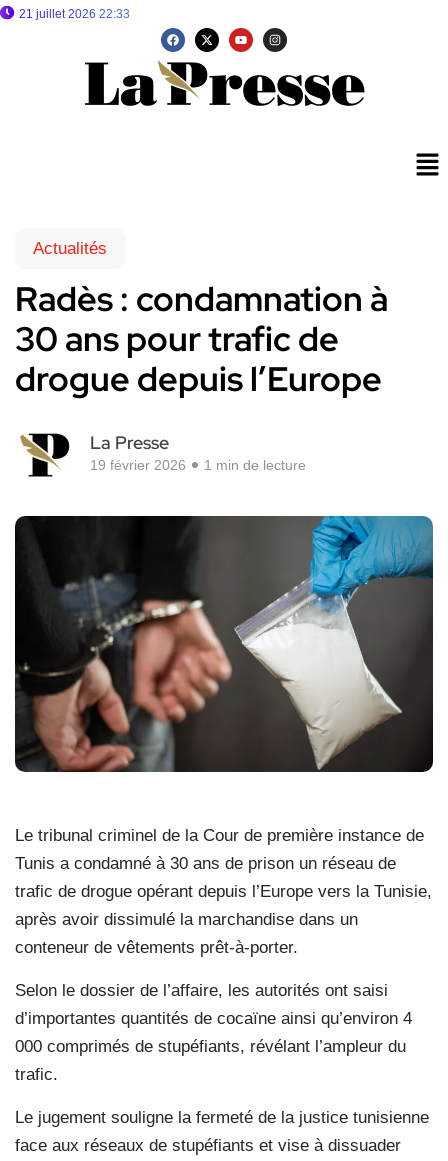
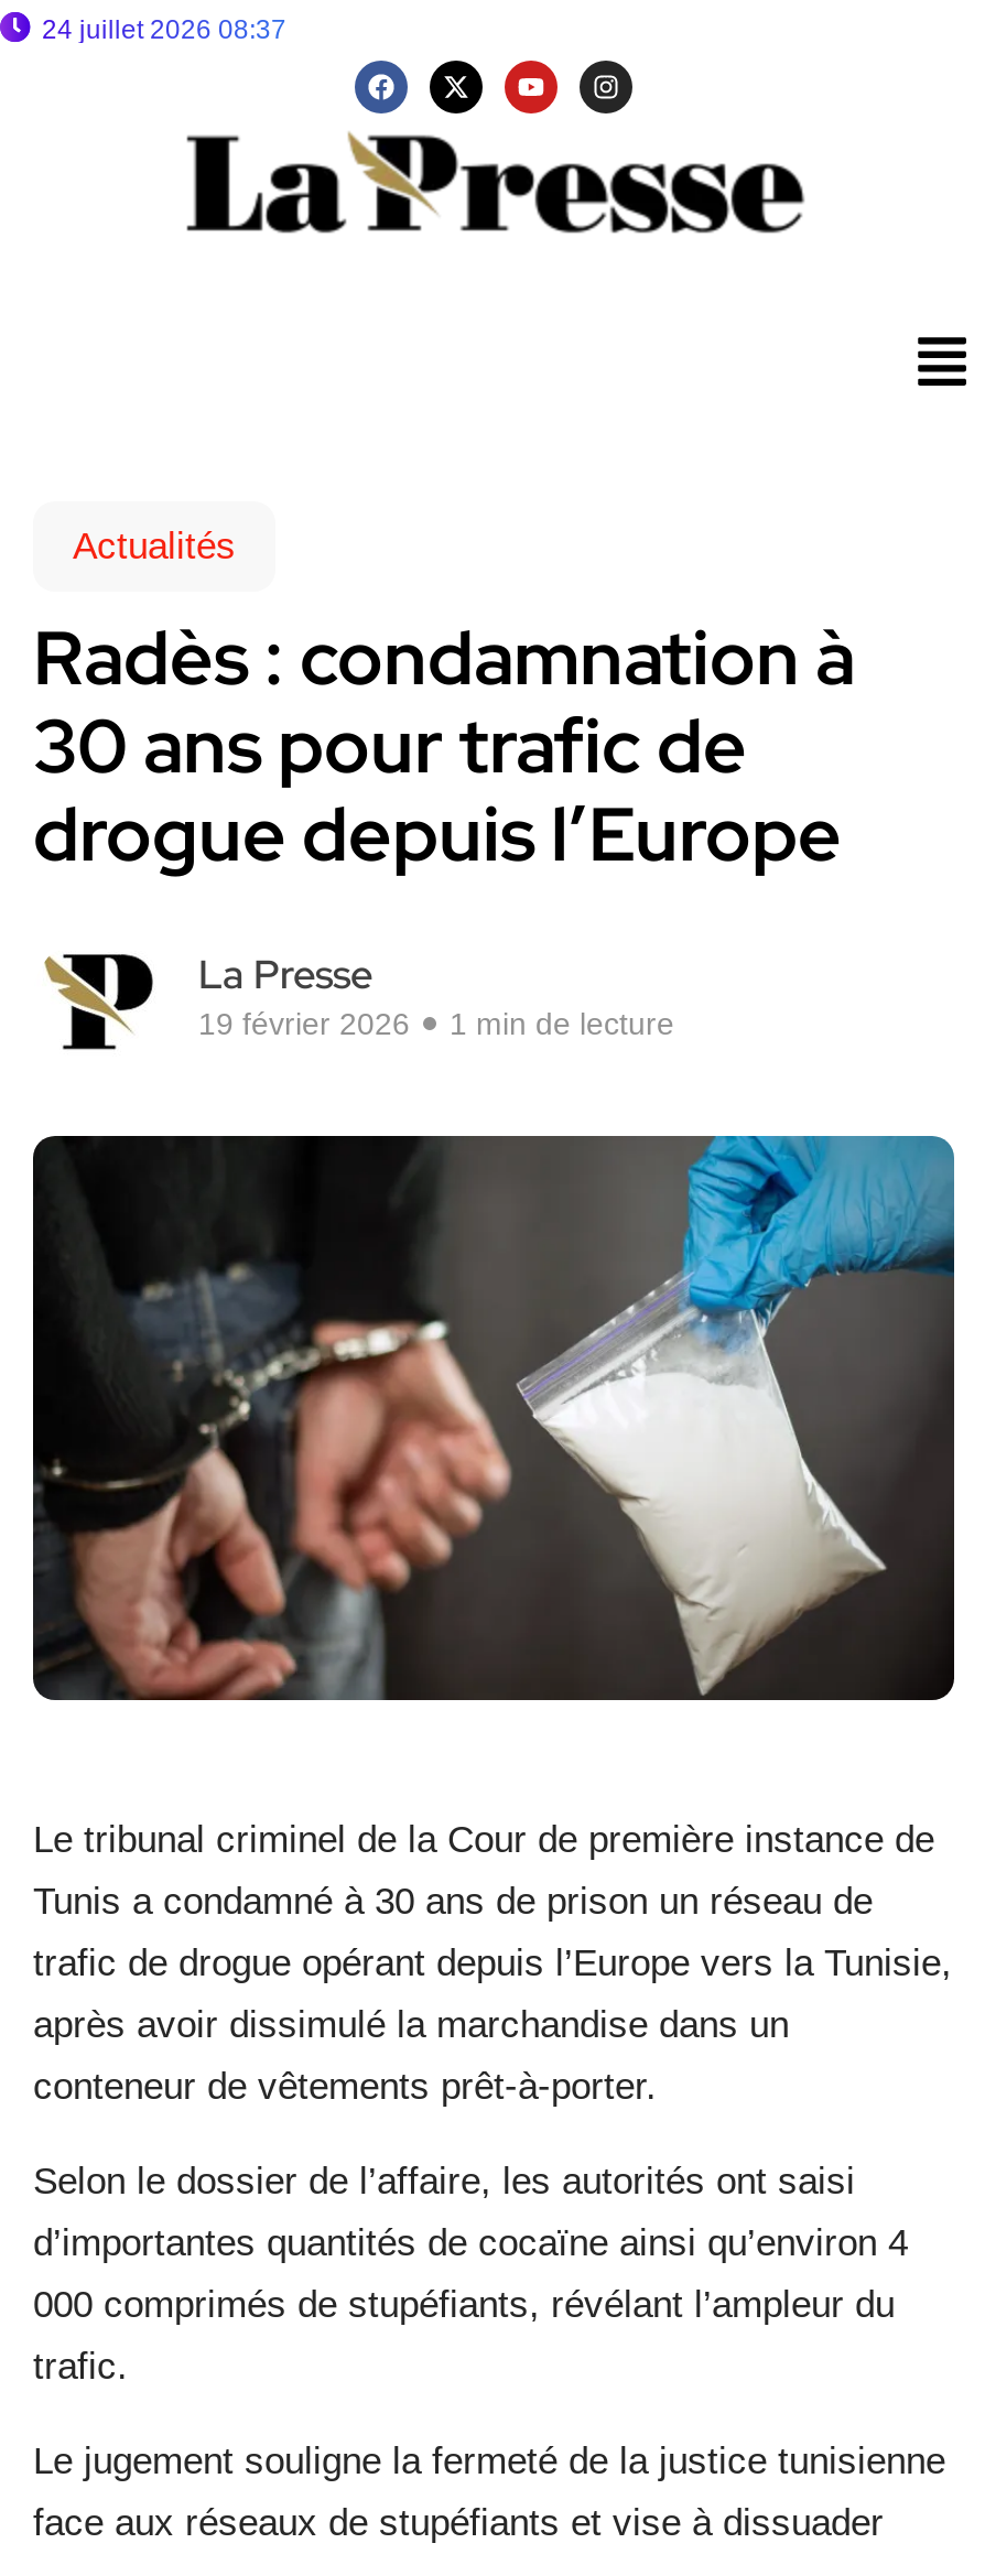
[19,7,130,21] 21 juillet 2026 22:33 -> [42,14,286,45] 24 juillet 2026 08:37

